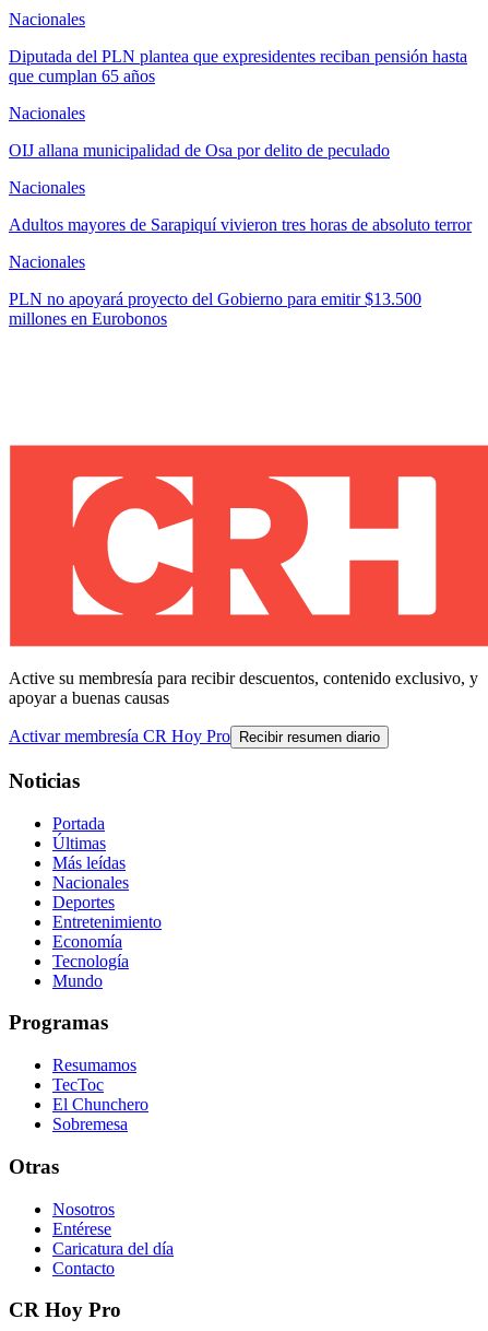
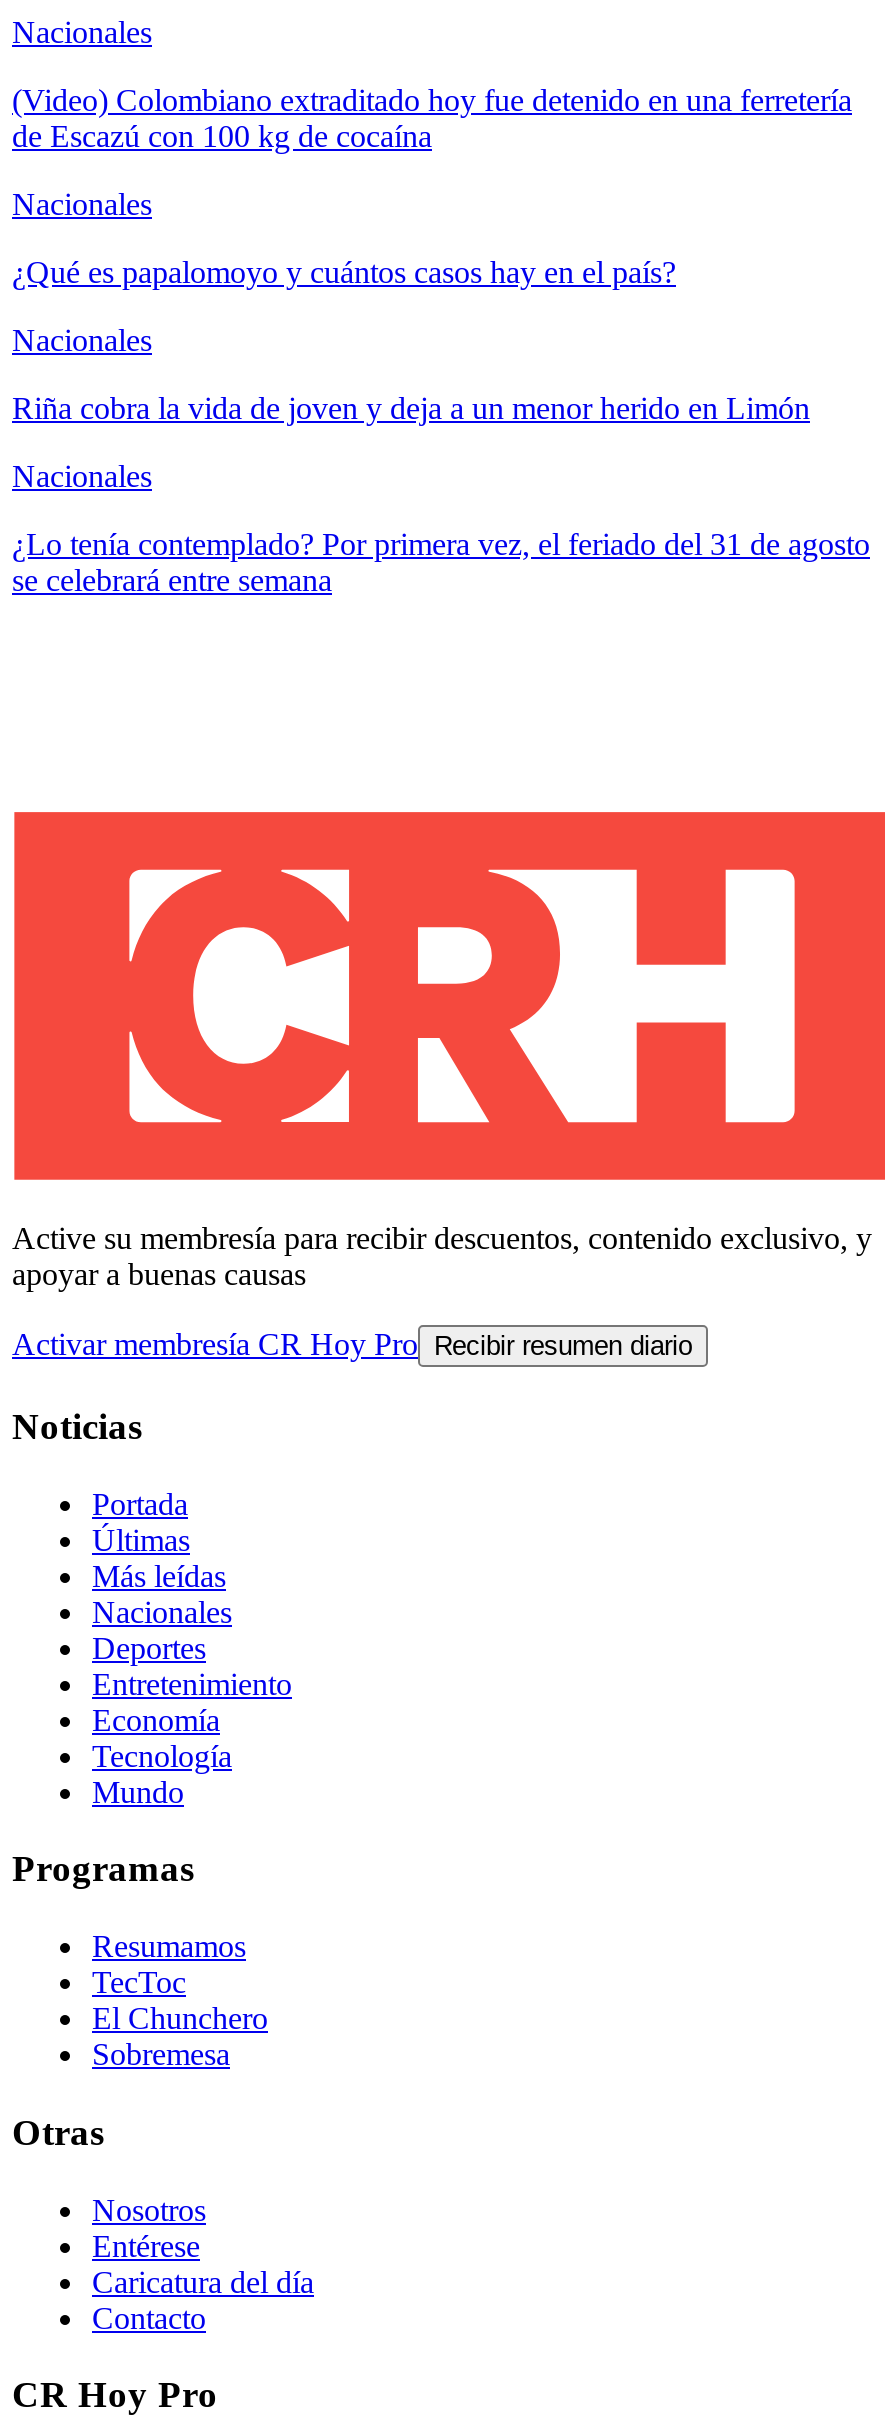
[9,47,467,85] Diputada del PLN plantea que expresidentes reciban pensión hasta | que cumplan 65 años -> [12,83,852,153] (Video) Colombiano extraditado hoy fue detenido en una ferretería | de Escazú con 100 kg de cocaína
[9,141,390,160] OIJ allana municipalidad de Osa por delito de peculado -> [12,255,676,289] ¿Qué es papalomoyo y cuántos casos hay en el país?
[9,215,472,234] Adultos mayores de Sarapiquí vivieron tres horas de absoluto terror -> [12,391,810,425] Riña cobra la vida de joven y deja a un menor herido en Limón
[9,290,421,328] PLN no apoyará proyecto del Gobierno para emitir $13.500 | millones en Eurobonos -> [12,527,870,597] ¿Lo tenía contemplado? Por primera vez, el feriado del 31 de agosto | se celebrará entre semana

